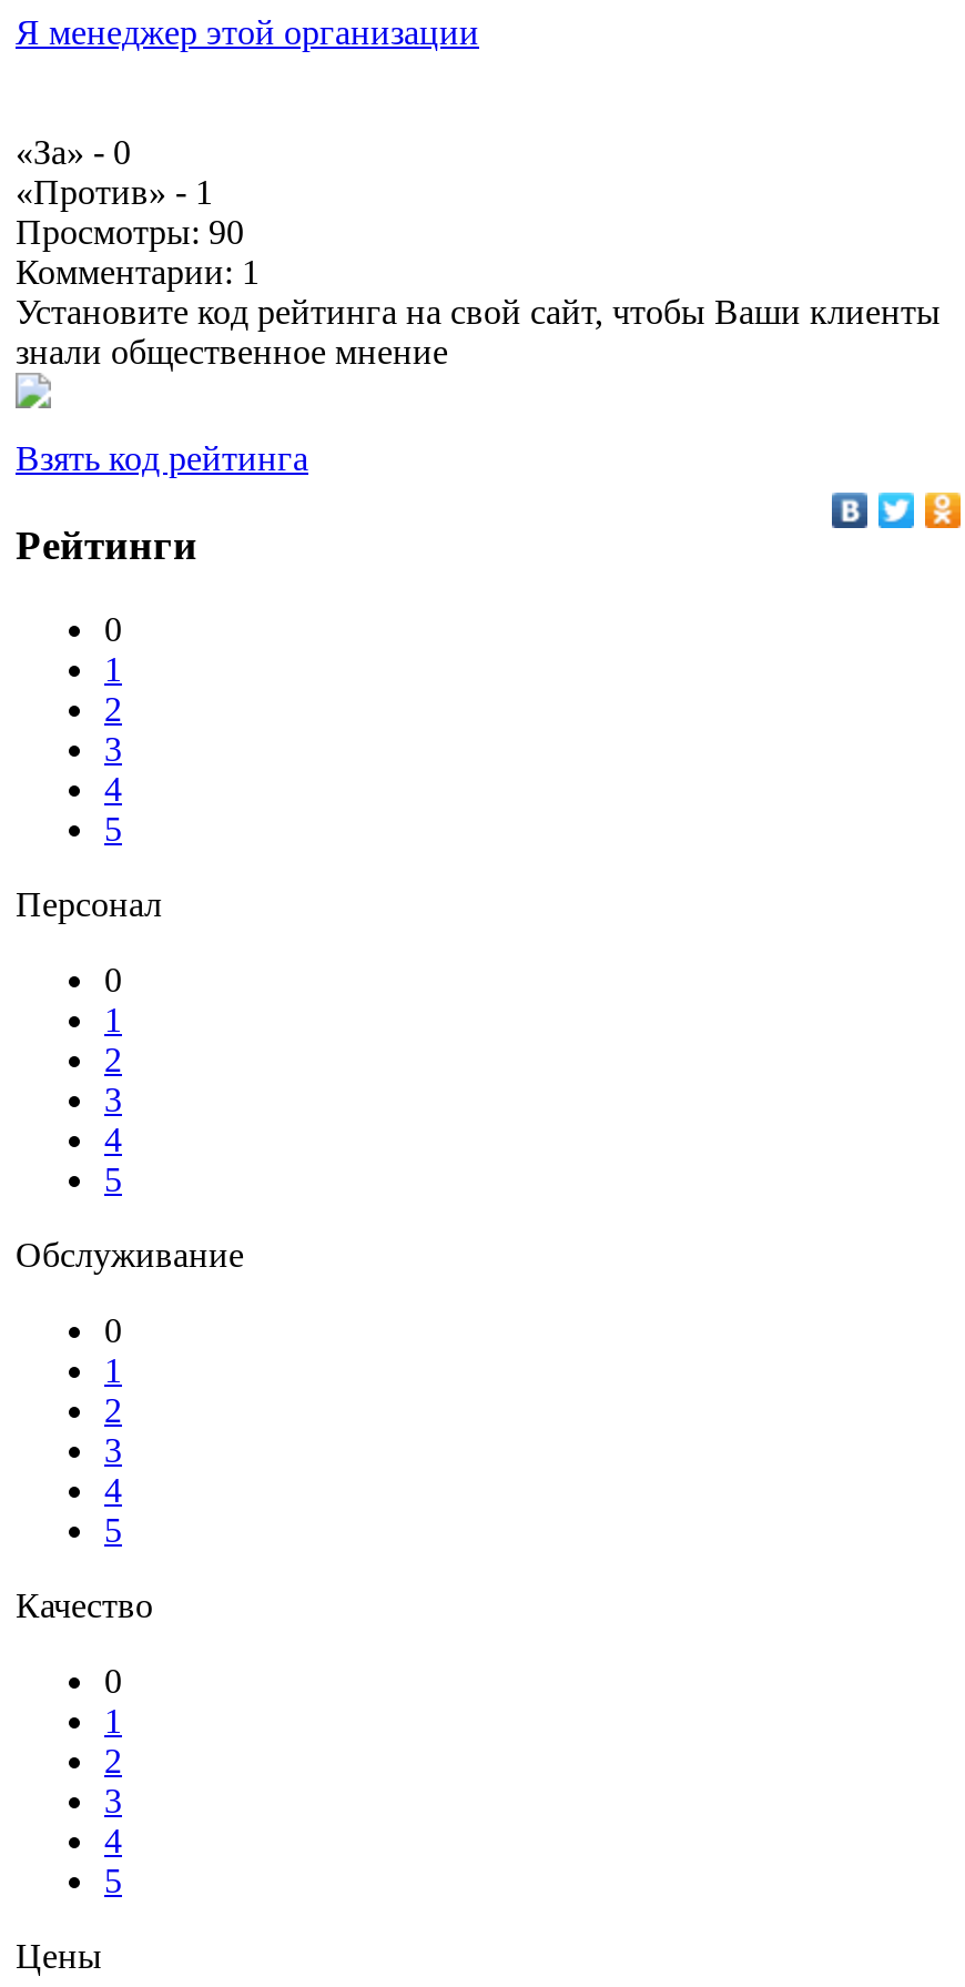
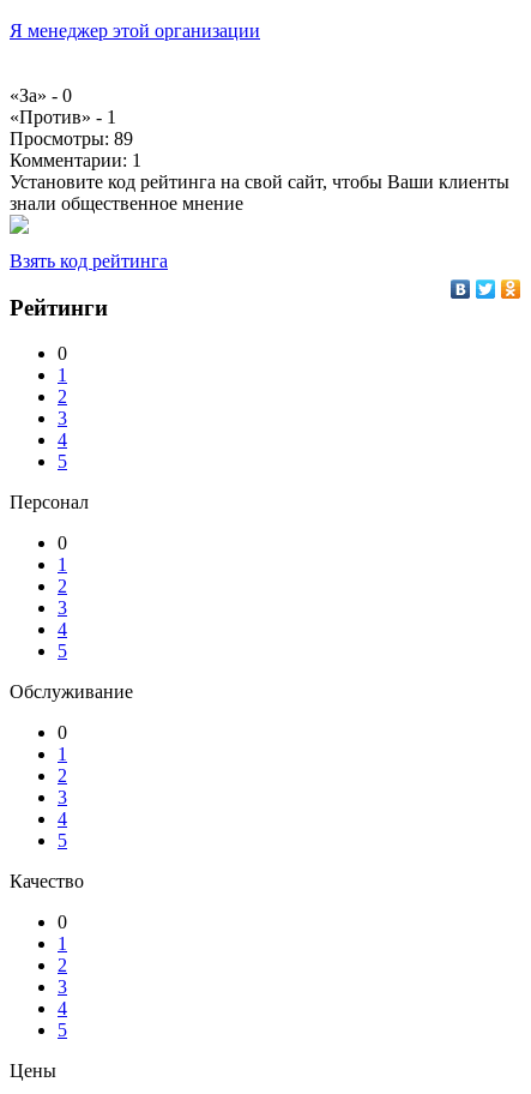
[16,213,244,251] Просмотры: 90 -> [10,128,133,149] Просмотры: 89

